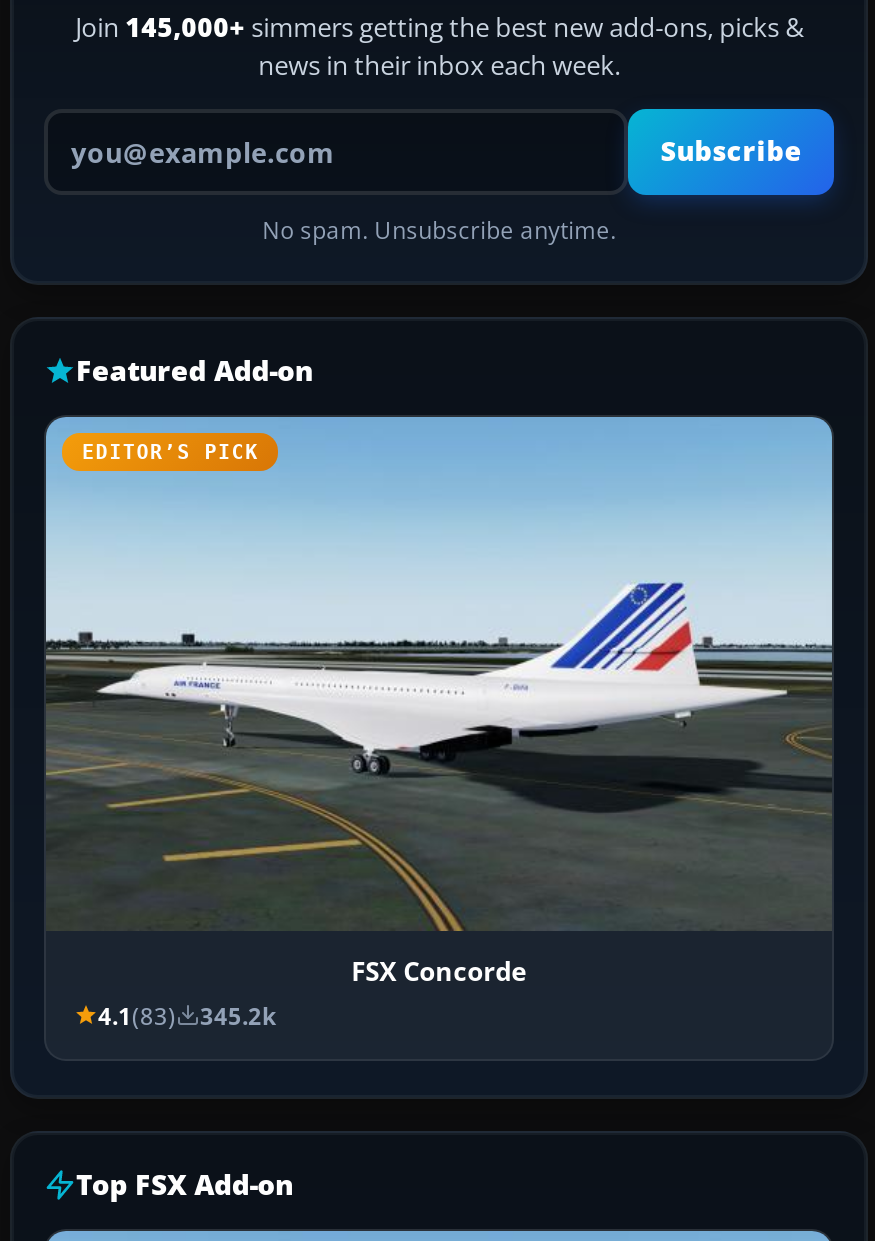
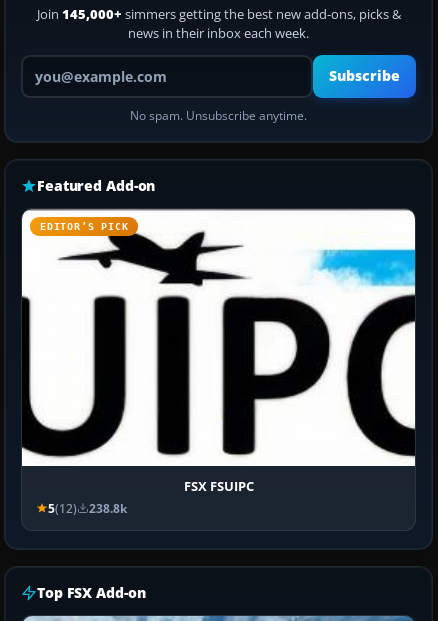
[44,417,834,1030] [image] | FSX Concorde | 4.1(83) | 345.2k -> [21,209,416,516] [image] | FSX FSUIPC | 5(12) | 238.8k

